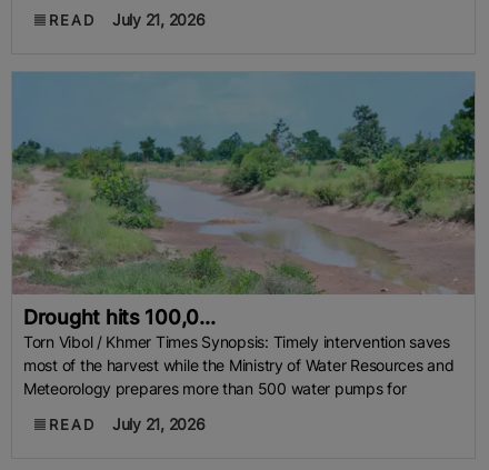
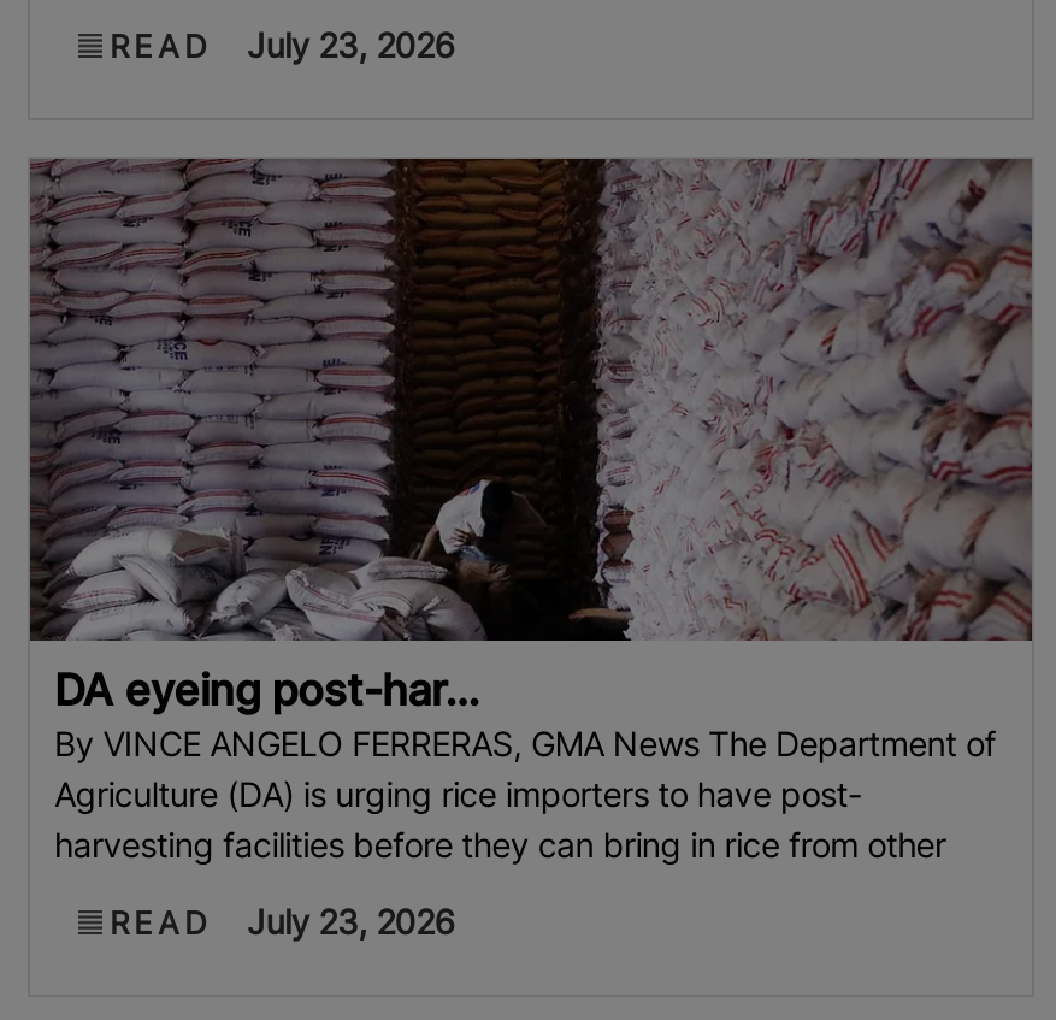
[49,10,205,28] READ July 21, 2026 -> [110,23,455,64] READ July 23, 2026
[11,71,476,397] [image] | Drought hits 100,0... | Torn Vibol / Khmer Times Synopsis: Timely intervention saves | most of the harvest while the Ministry of Water Resources and | Meteorology prepares more than 500 water pumps for -> [28,157,1034,864] [image] | DA eyeing post-har... | By VINCE ANGELO FERRERAS, GMA News The Department of | Agriculture (DA) is urging rice importers to have post- | harvesting facilities before they can bring in rice from other
[49,414,205,433] READ July 21, 2026 -> [110,900,455,941] READ July 23, 2026

